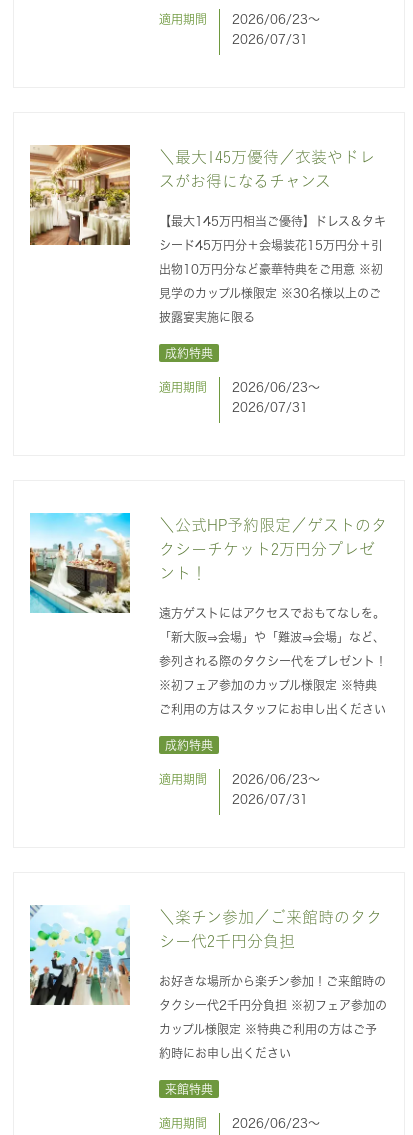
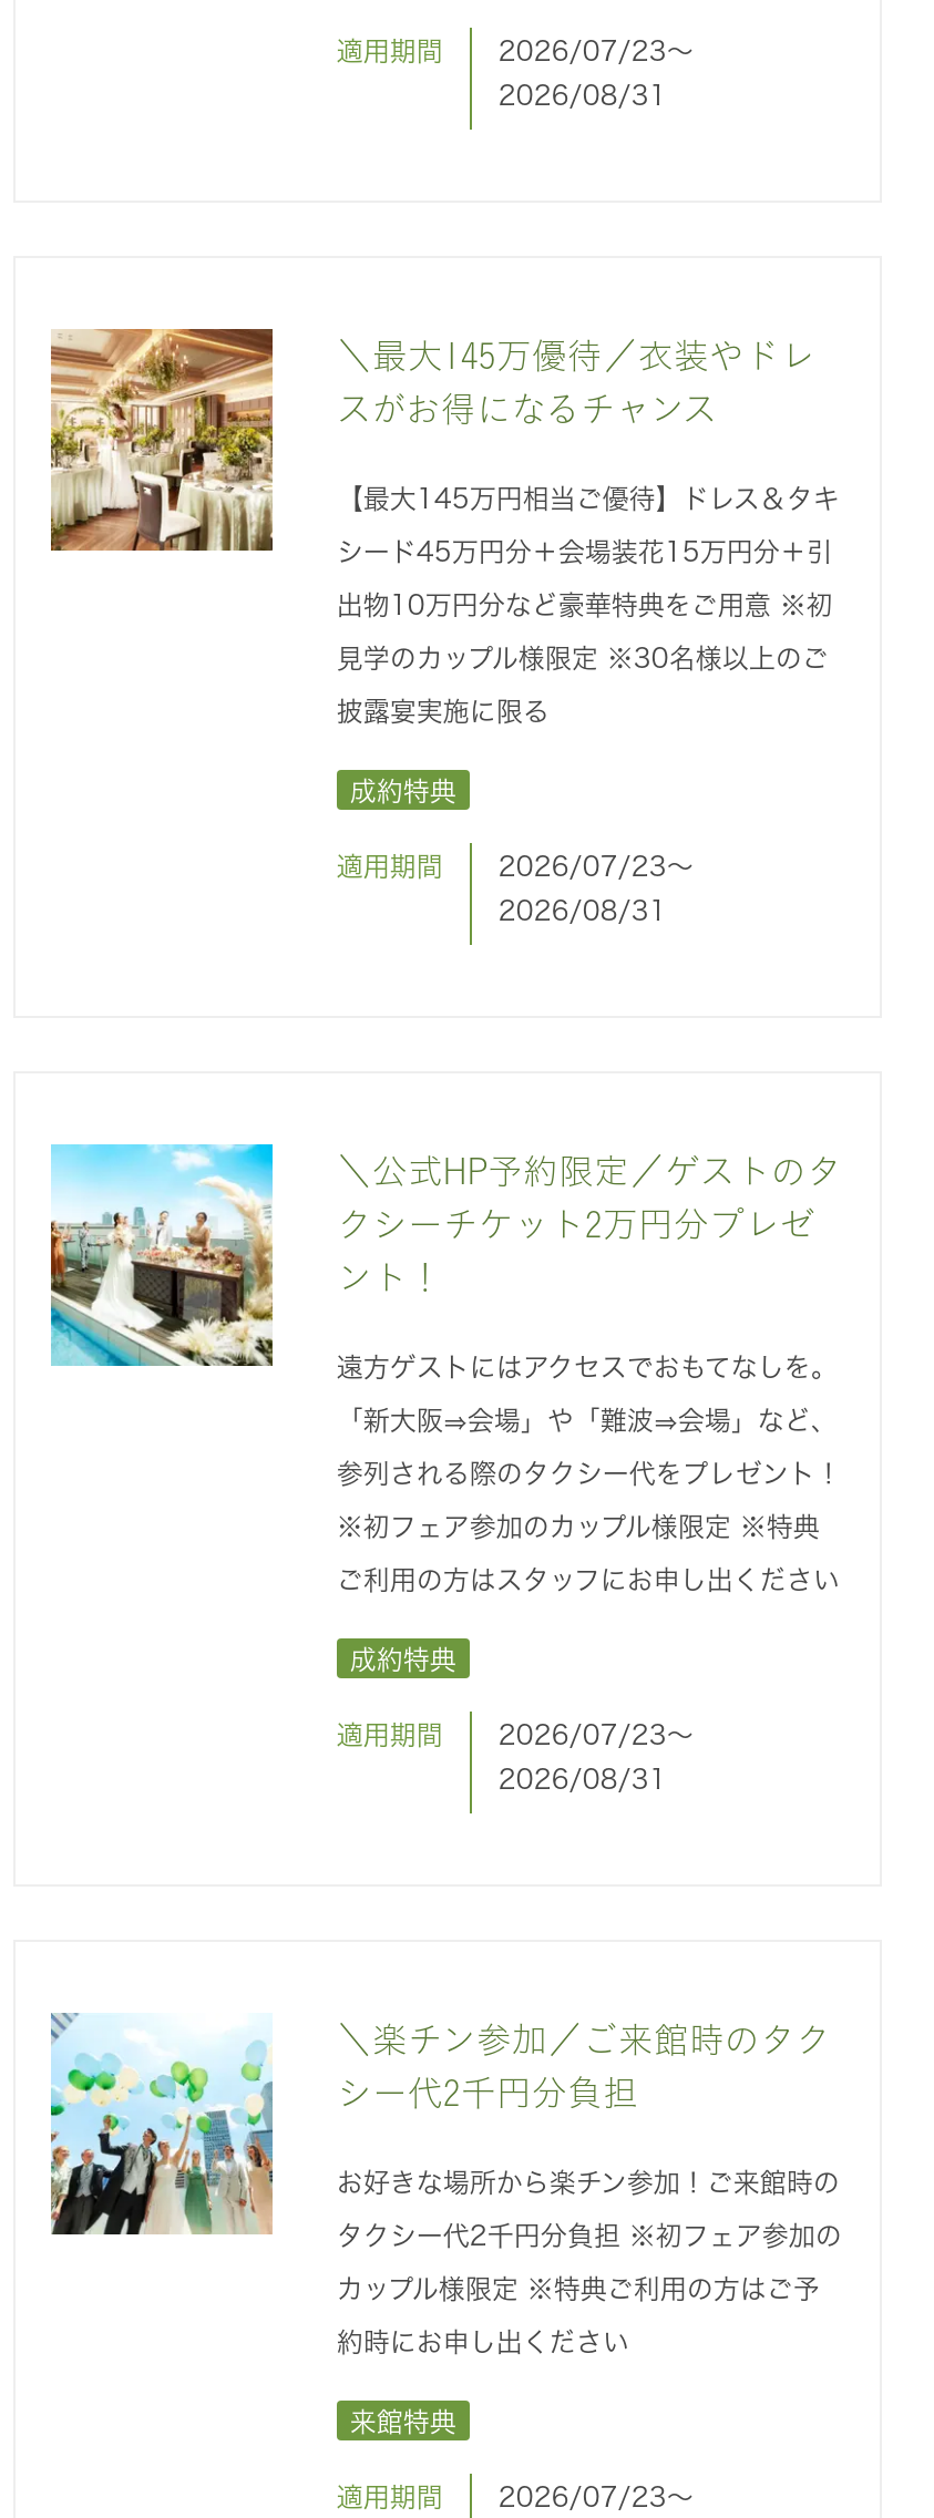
[232,13,320,25] 2026/06/23〜 -> [498,36,693,62] 2026/07/23〜
[232,33,308,45] 2026/07/31 -> [498,80,667,107] 2026/08/31
[232,381,320,393] 2026/06/23〜 -> [498,851,693,878] 2026/07/23〜
[232,401,308,413] 2026/07/31 -> [498,896,667,922] 2026/08/31
[232,773,320,785] 2026/06/23〜 -> [498,1720,693,1746] 2026/07/23〜
[232,793,308,805] 2026/07/31 -> [498,1764,667,1791] 2026/08/31
[232,1117,320,1129] 2026/06/23〜 -> [498,2482,693,2508] 2026/07/23〜

